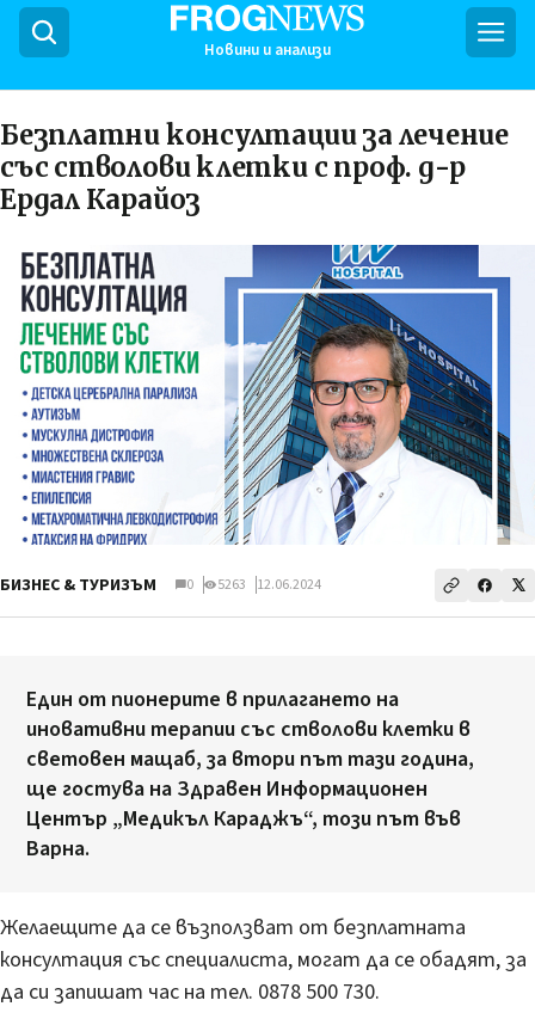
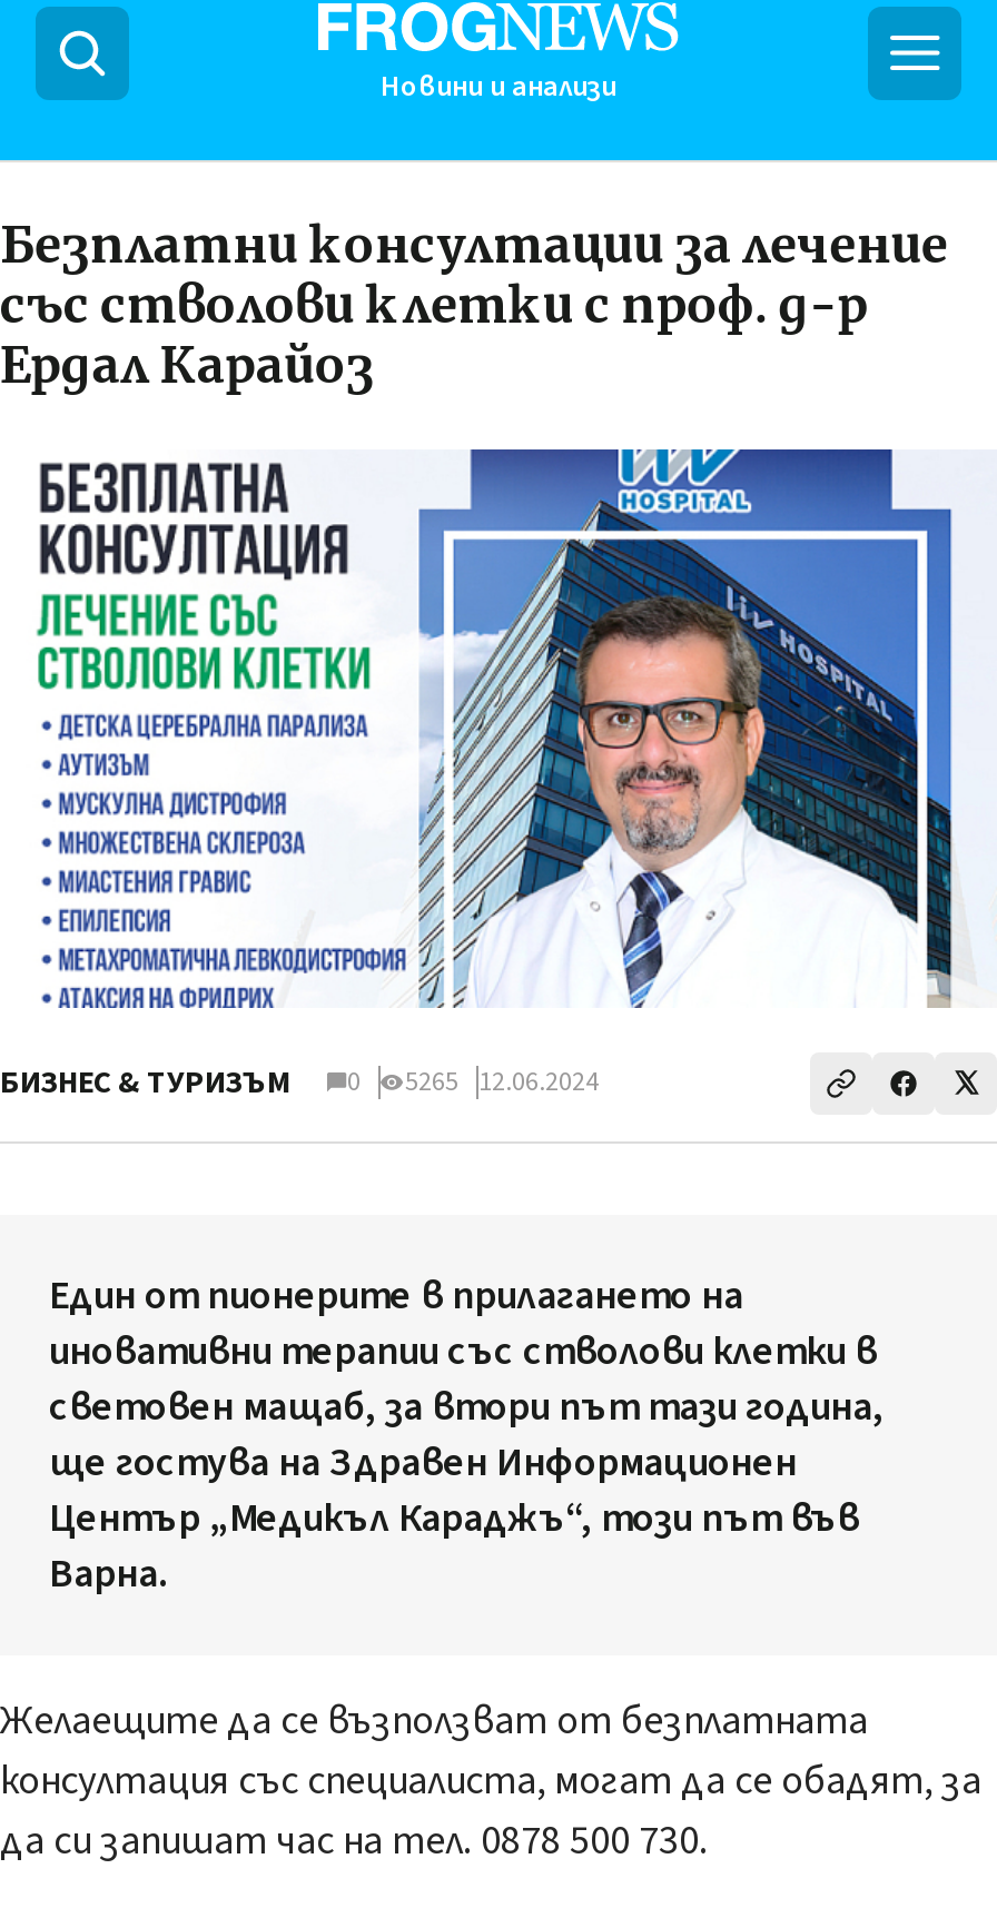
[0,573,321,597] БИЗНЕС & ТУРИЗЪМ 0 5263 12.06.2024 -> [0,1061,599,1106] БИЗНЕС & ТУРИЗЪМ 0 5265 12.06.2024

